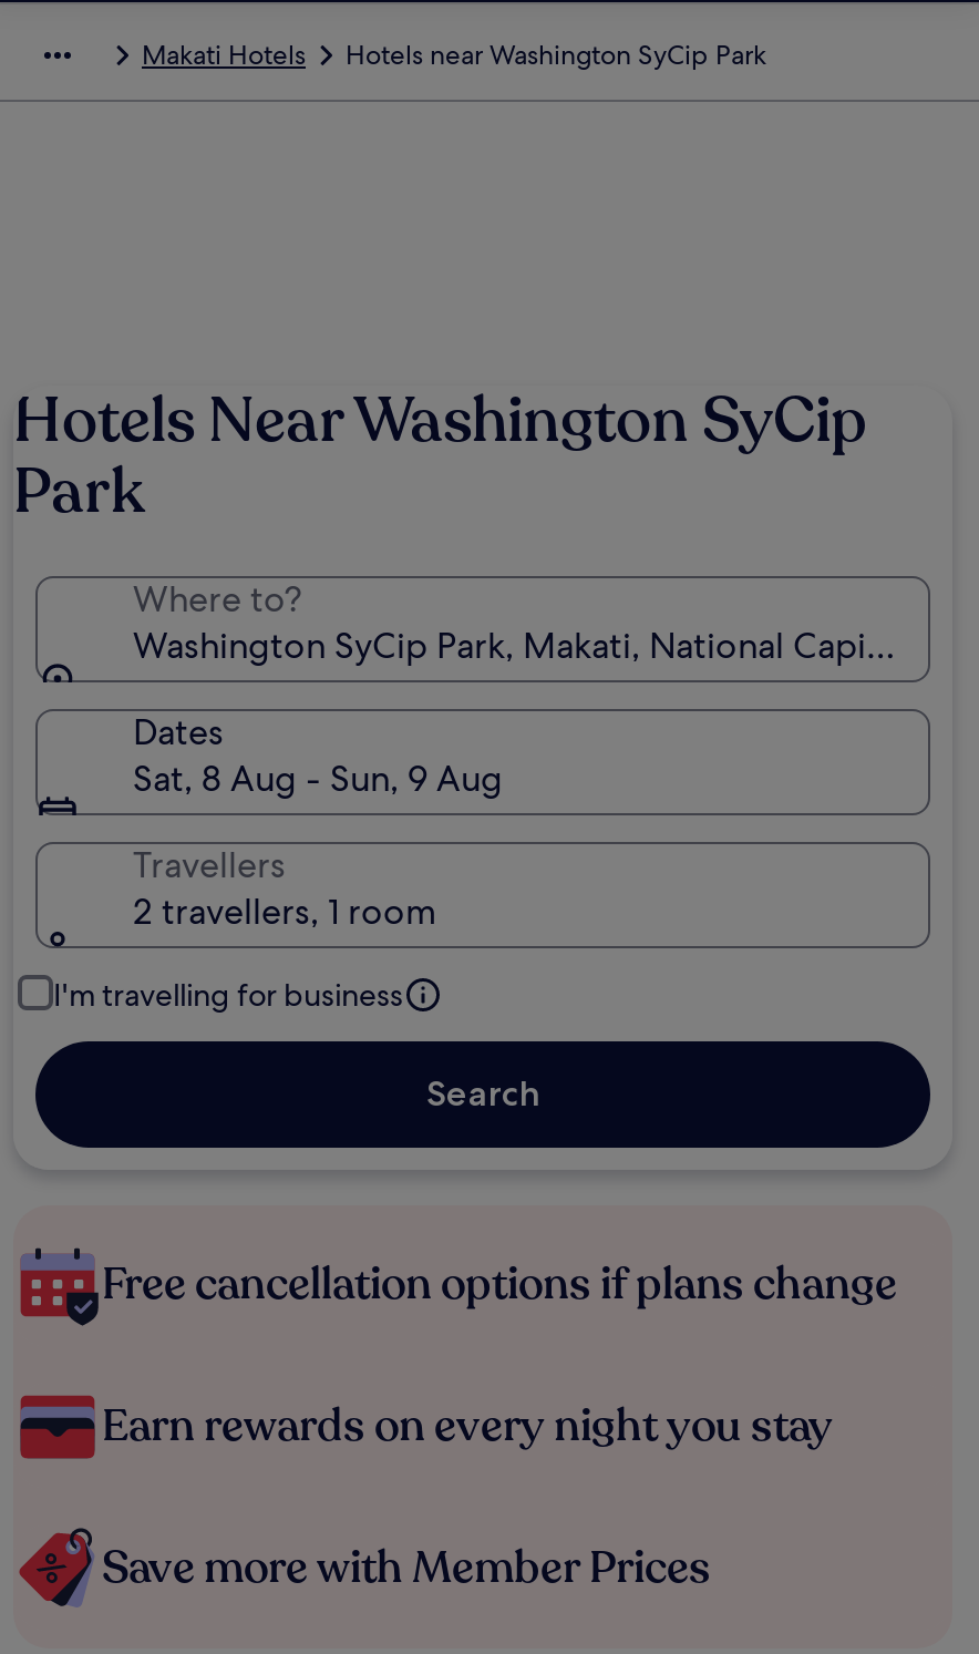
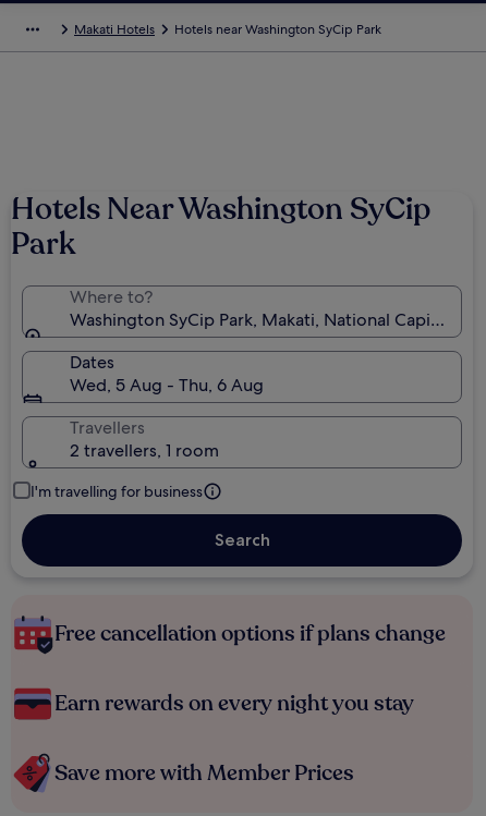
[133,756,503,802] Sat, 8 Aug - Sun, 9 Aug -> [70,374,264,397] Wed, 5 Aug - Thu, 6 Aug

